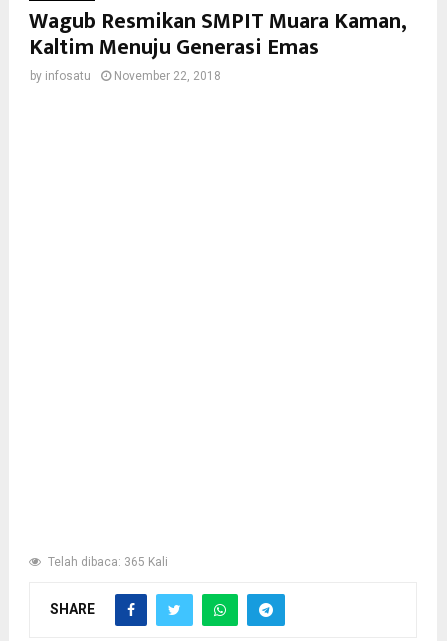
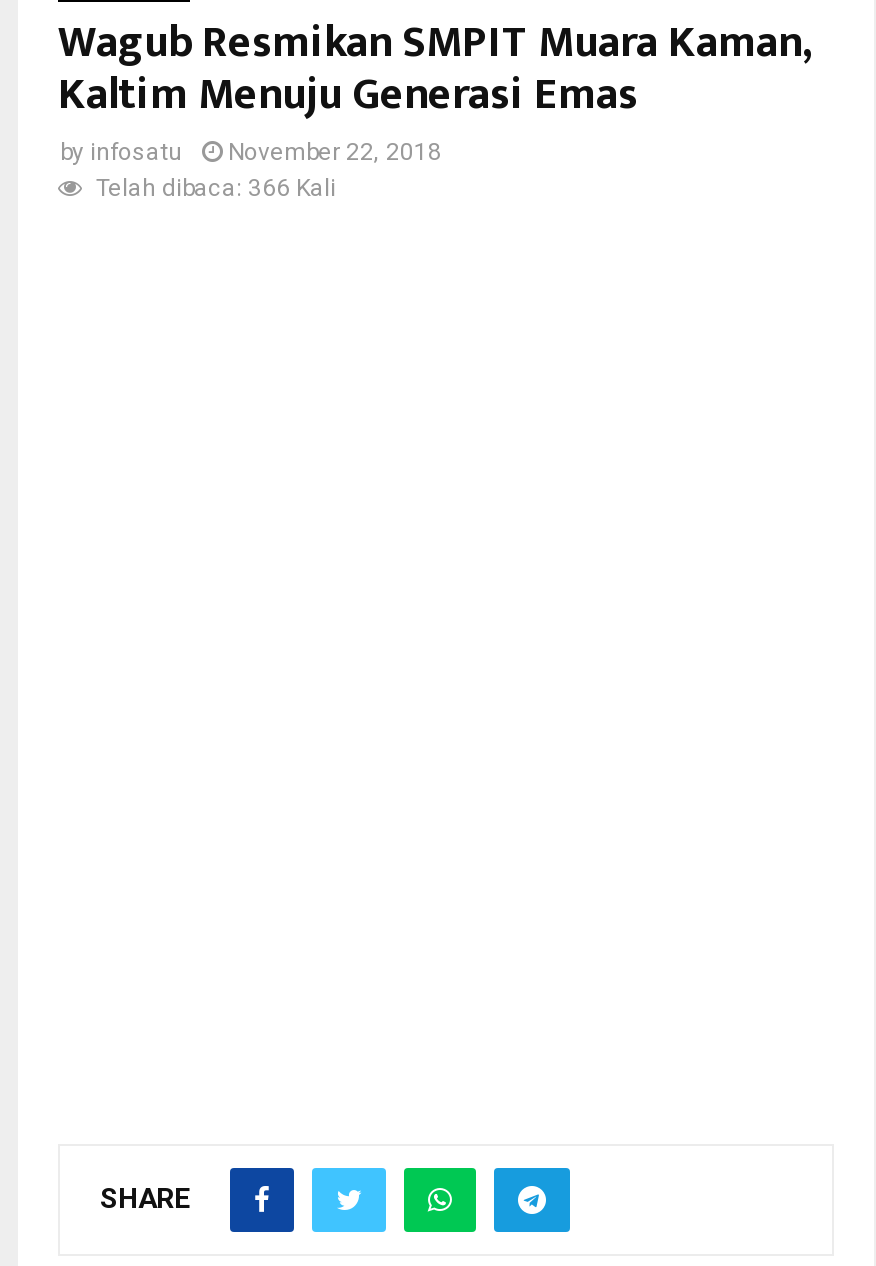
[45,555,168,569] Telah dibaca: 365 Kali -> [90,174,336,202] Telah dibaca: 366 Kali

